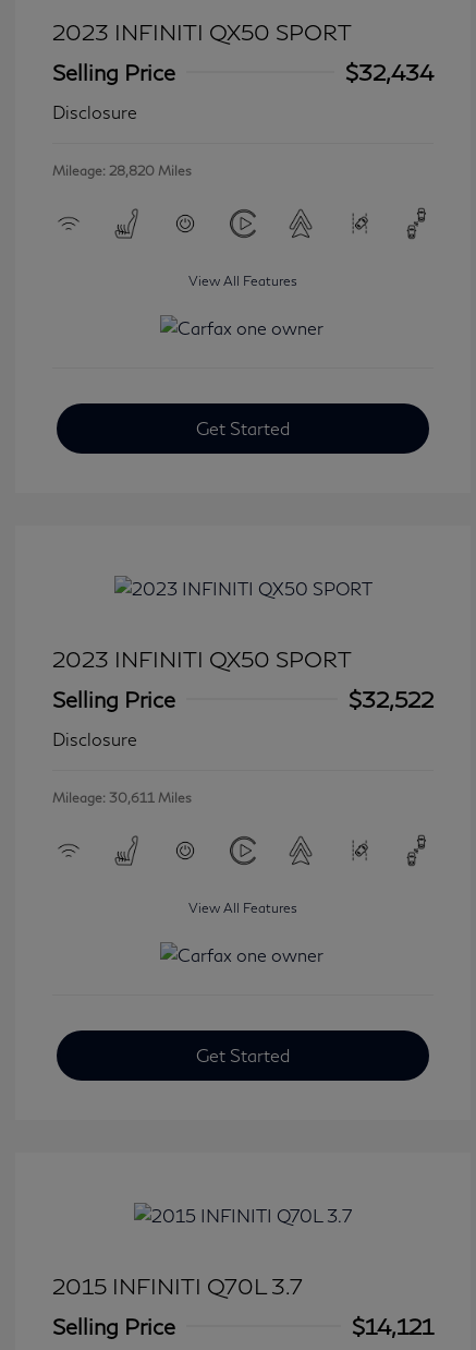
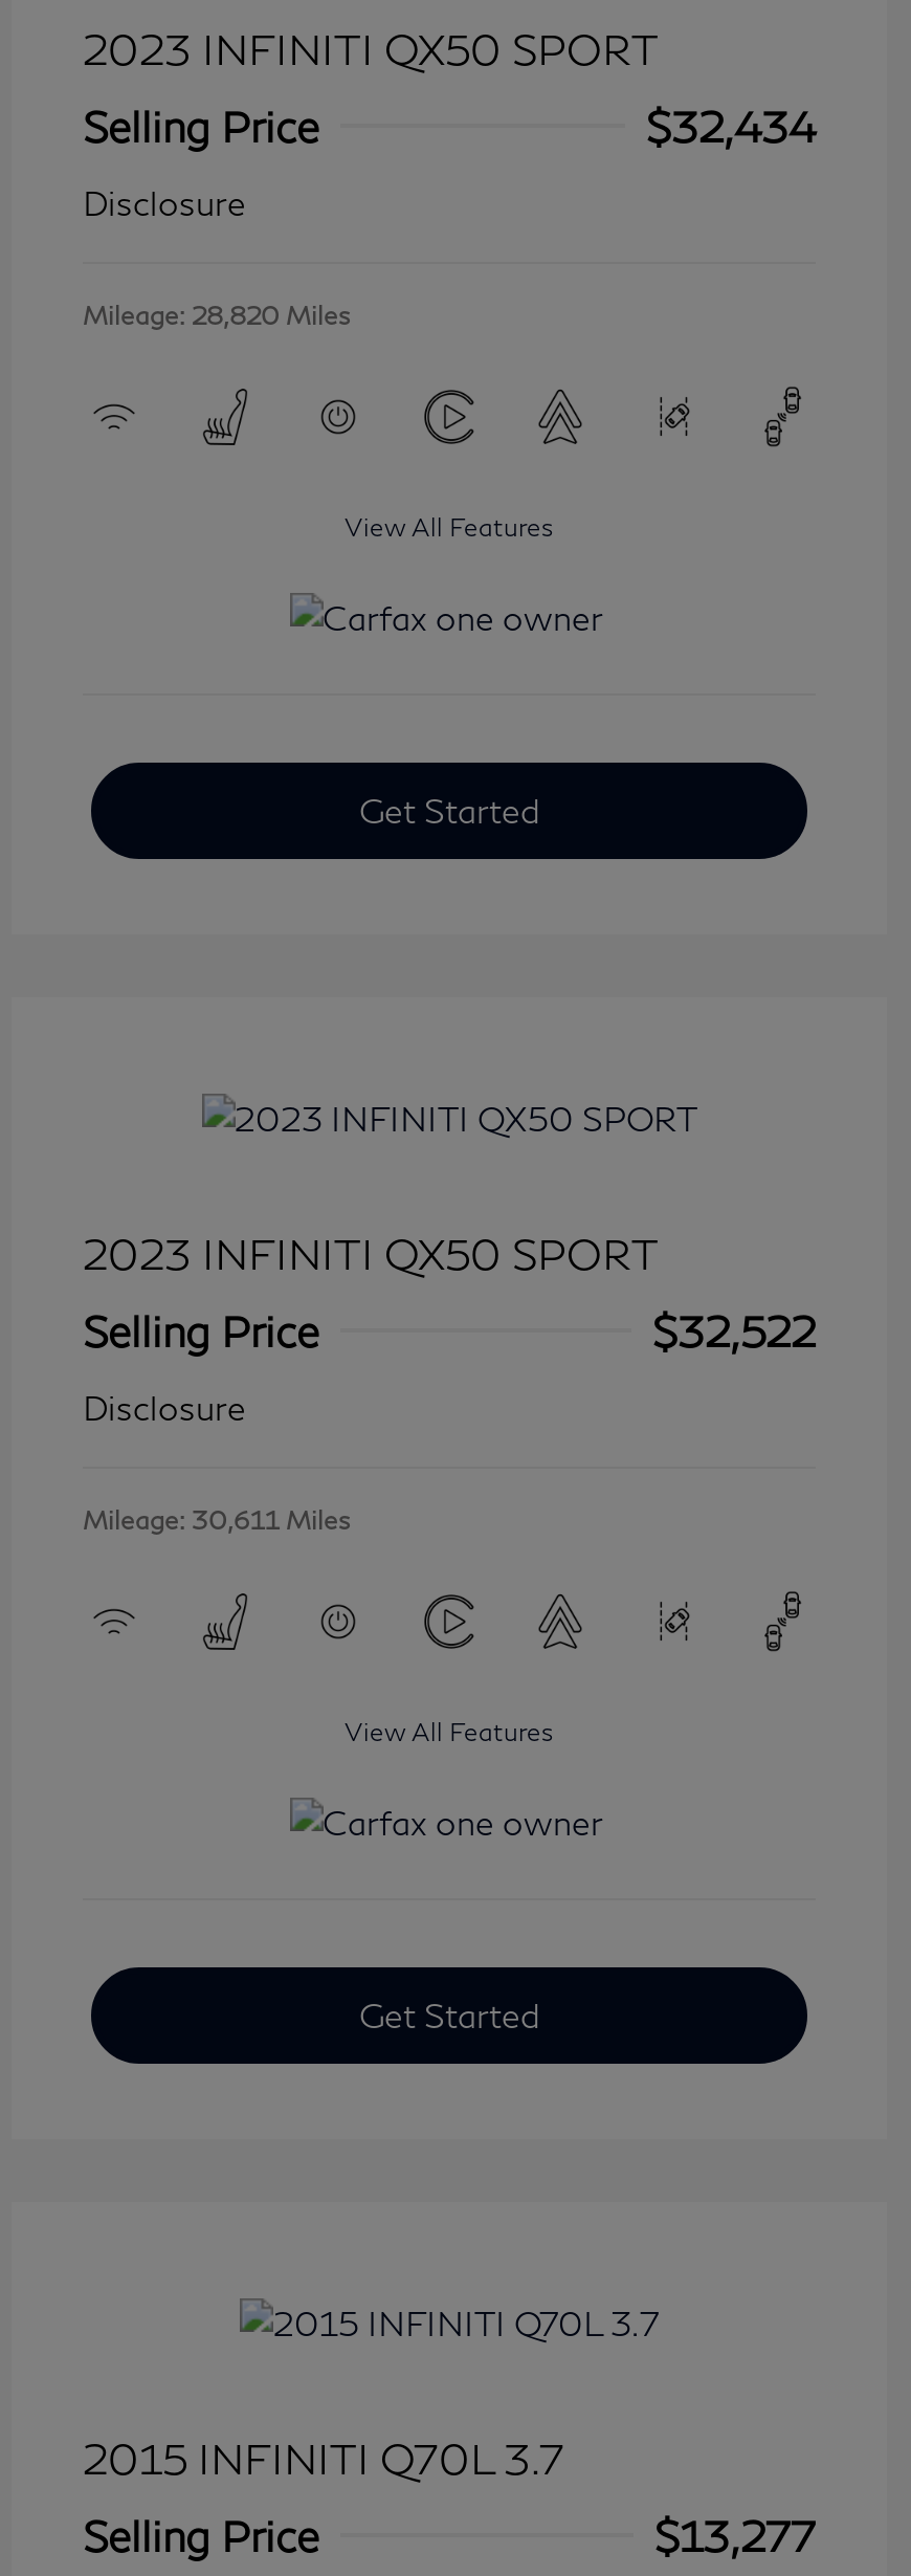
[352,1313,434,1340] $14,121 -> [654,2510,816,2560] $13,277

